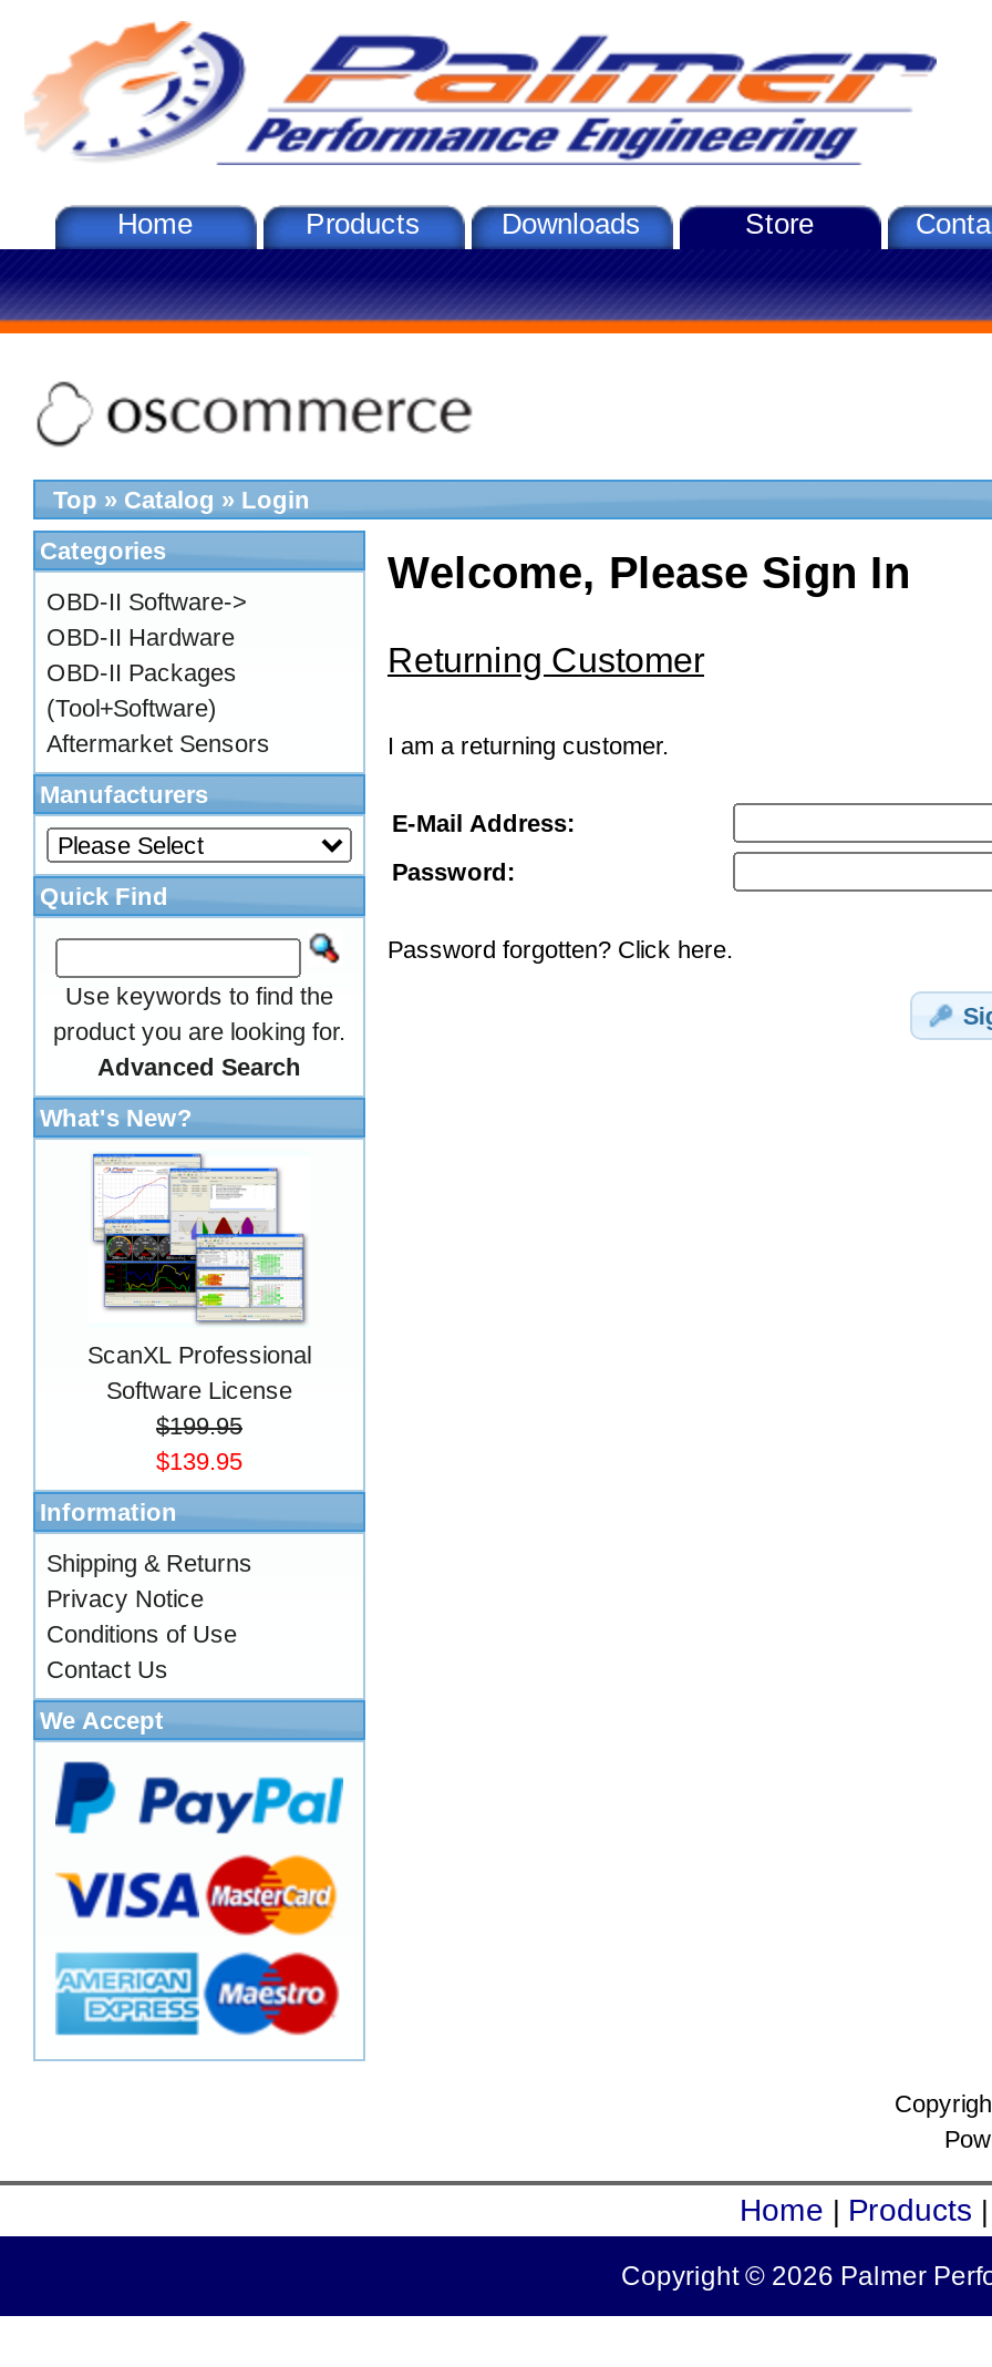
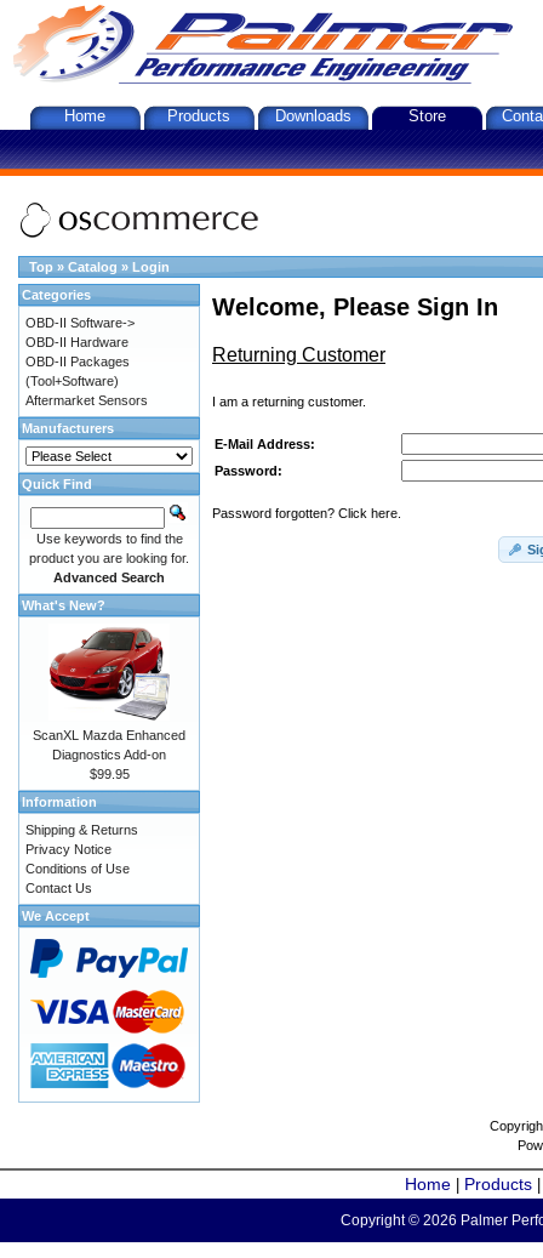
[87,1151,311,1474] [image] | ScanXL Professional | Software License | $199.95 | $139.95 -> [33,625,185,781] [image] | ScanXL Mazda Enhanced | Diagnostics Add-on | $99.95

